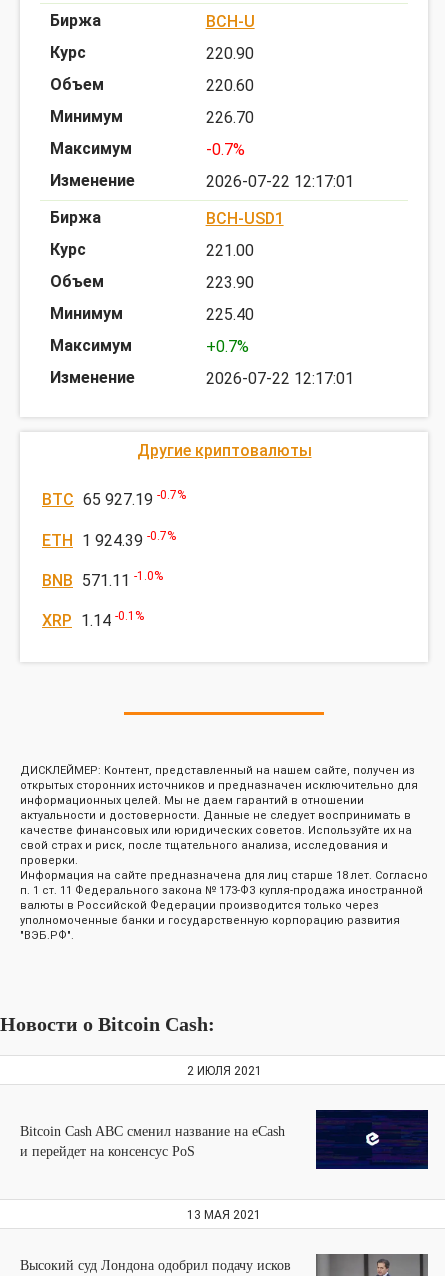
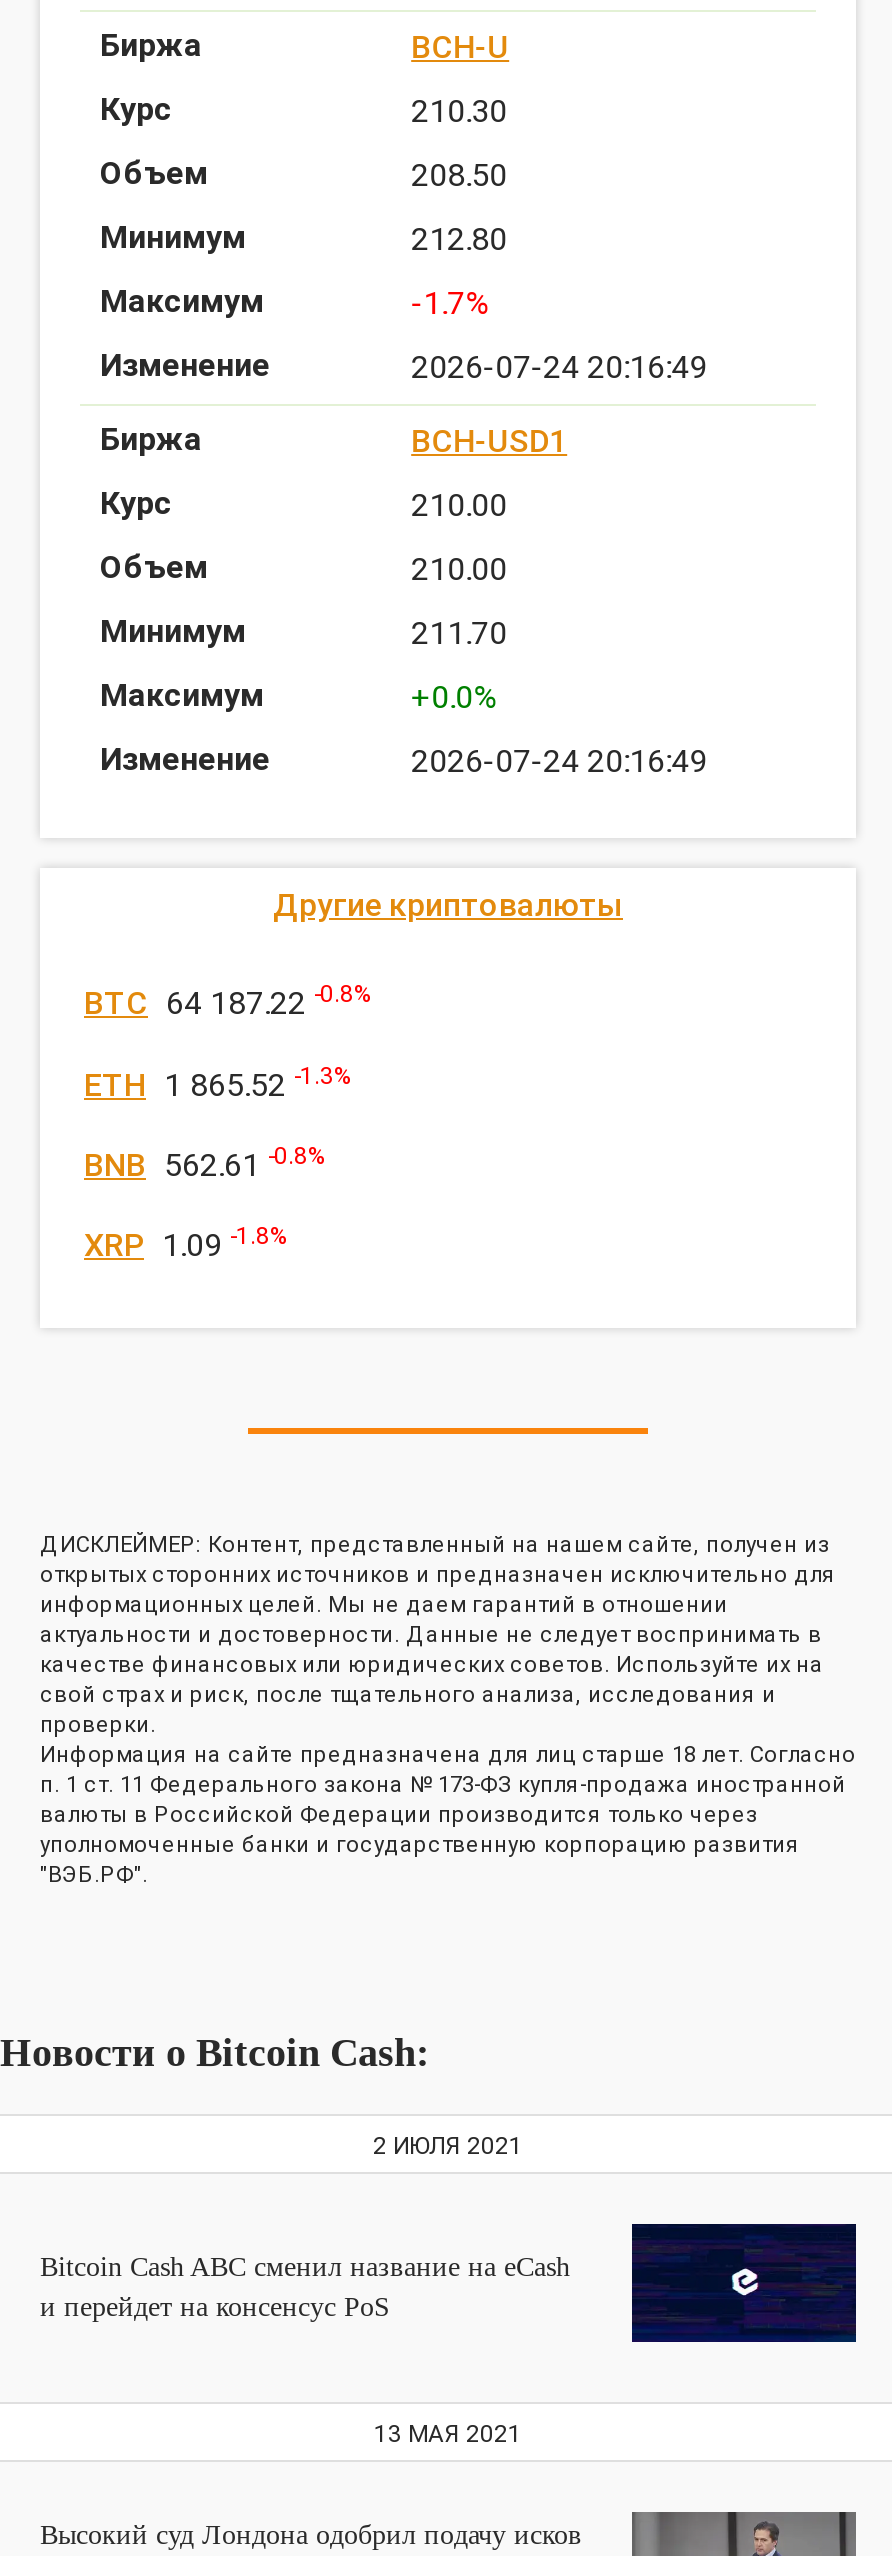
[206,44,254,63] 220.90 -> [411,92,507,130] 210.30
[206,76,254,95] 220.60 -> [411,156,507,194] 208.50
[206,108,254,127] 226.70 -> [411,220,507,258] 212.80
[206,140,245,159] -0.7% -> [411,284,489,322] -1.7%
[206,172,354,191] 2026-07-22 12:17:01 -> [411,348,707,386] 2026-07-24 20:16:49
[206,241,254,260] 221.00 -> [411,486,507,524] 210.00
[206,273,254,292] 223.90 -> [411,550,507,588] 210.00
[206,305,254,324] 225.40 -> [411,614,507,652] 211.70
[206,337,249,356] +0.7% -> [411,678,497,716] +0.0%
[206,369,354,388] 2026-07-22 12:17:01 -> [411,742,707,780] 2026-07-24 20:16:49
[42,488,186,509] BTC 65 927.19 -0.7% -> [84,980,372,1022] BTC 64 187.22 -0.8%
[42,529,176,550] ETH 1 924.39 -0.7% -> [84,1061,352,1103] ETH 1 865.52 -1.3%
[42,569,163,590] BNB 571.11 -1.0% -> [84,1142,326,1184] BNB 562.61 -0.8%
[42,609,144,630] XRP 1.14 -0.1% -> [84,1223,288,1265] XRP 1.09 -1.8%

